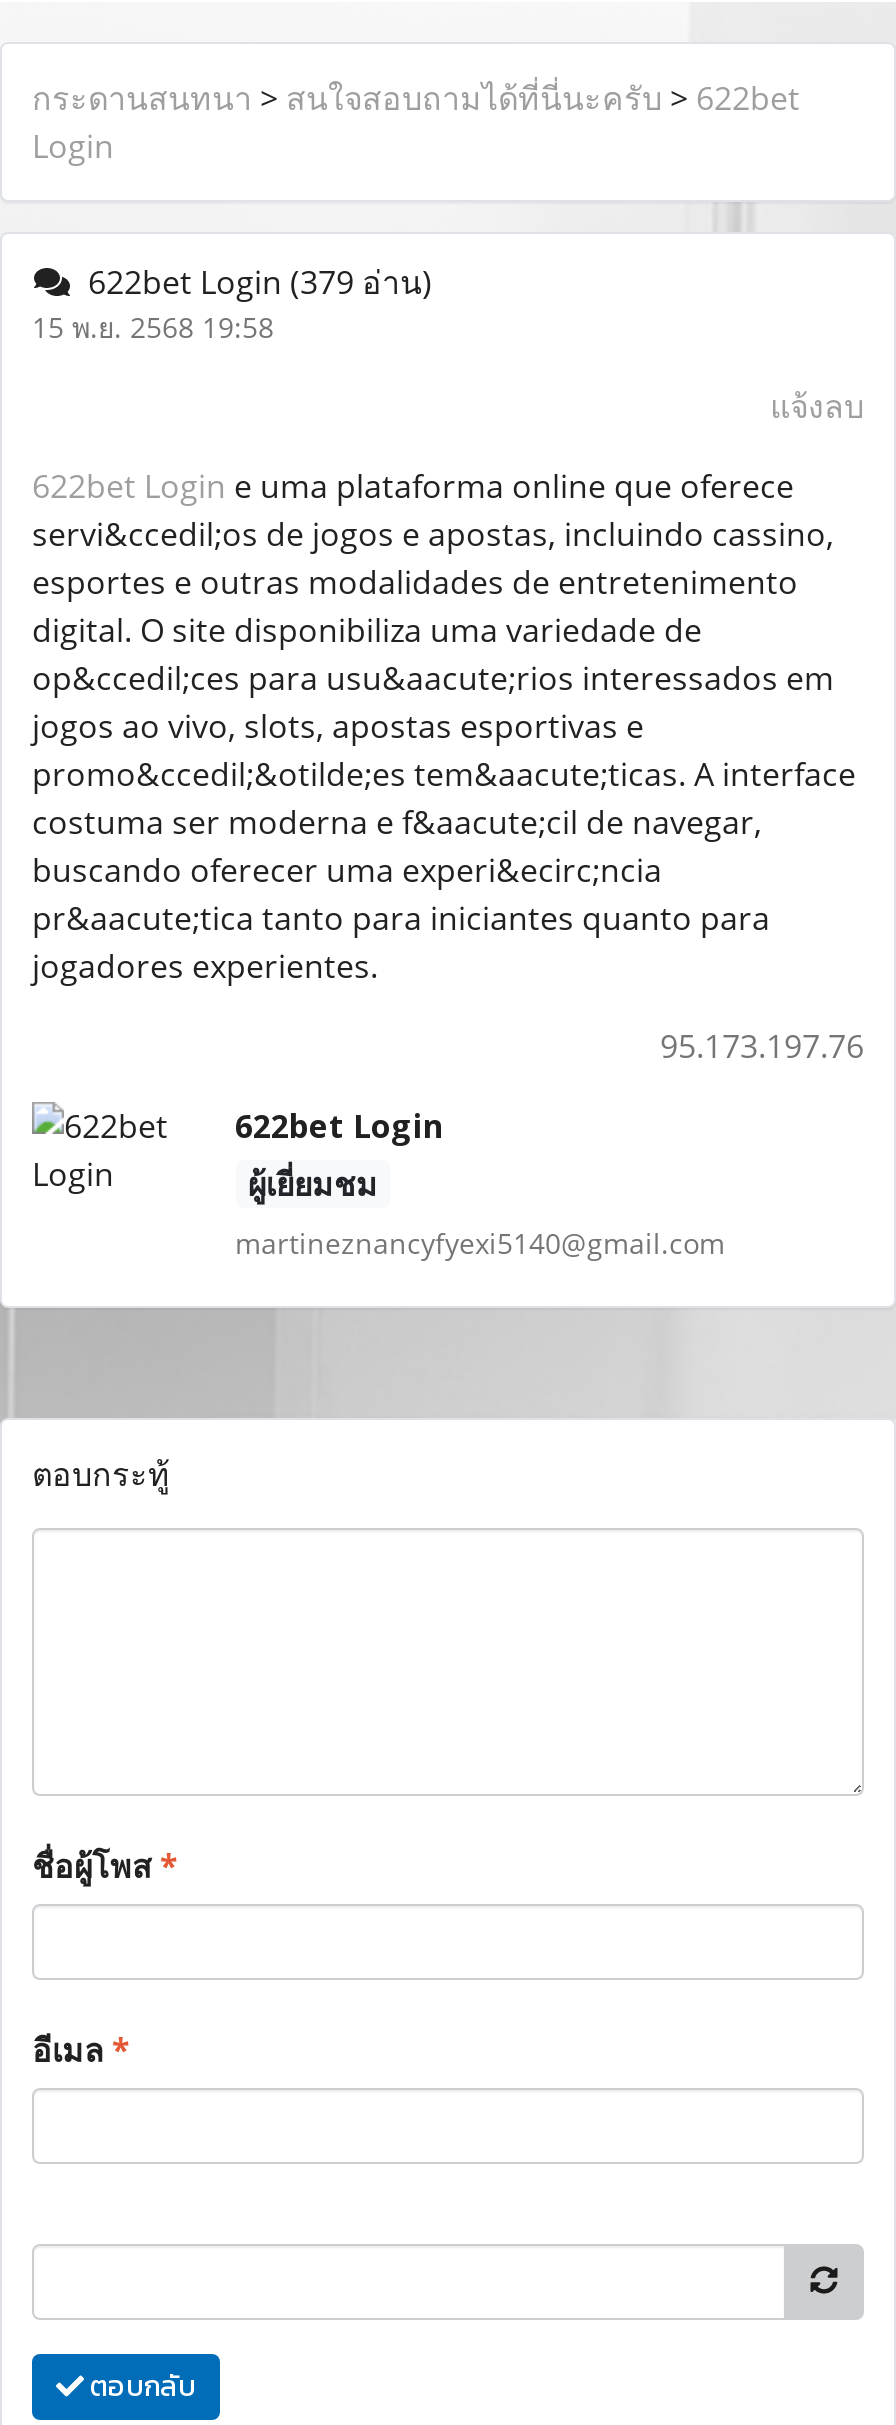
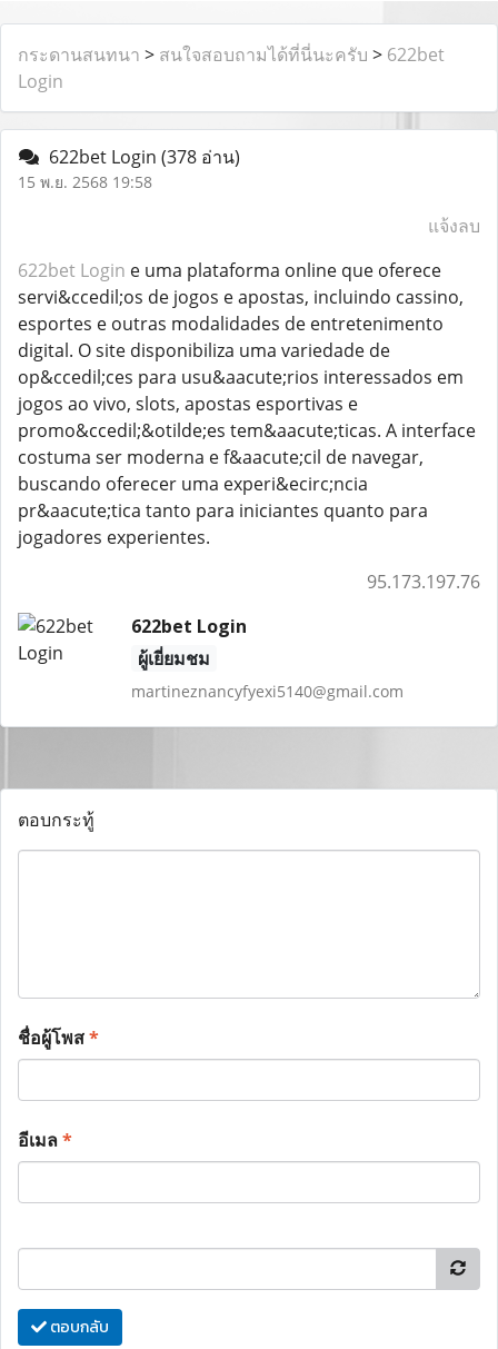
[72,260,432,304] 622bet Login (379 อ่าน) -> [40,145,240,169] 622bet Login (378 อ่าน)

